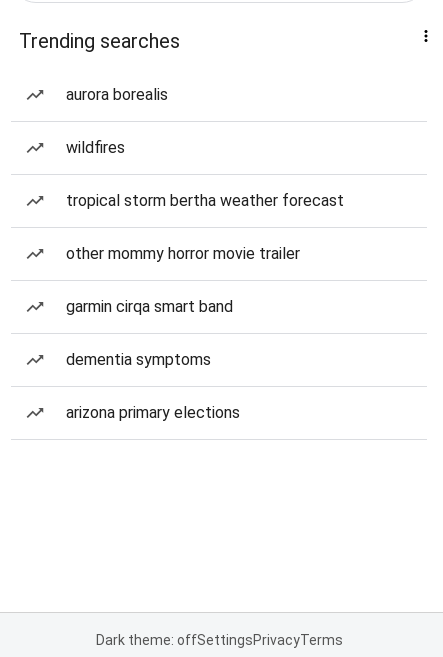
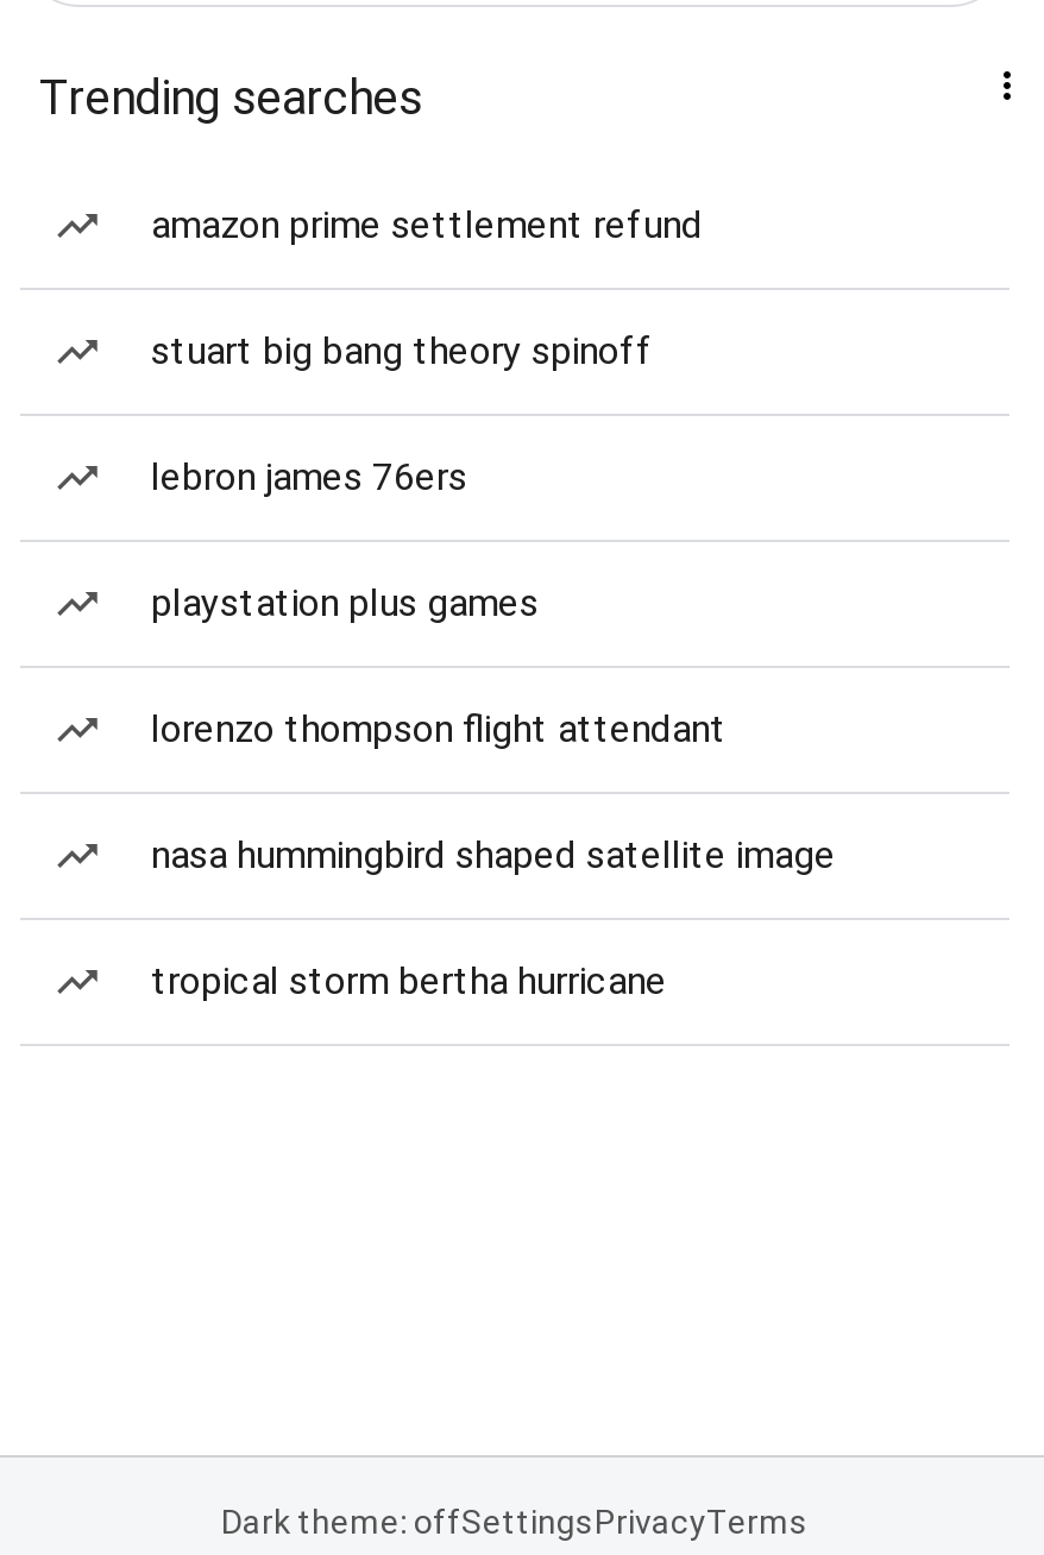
[66,85,168,104] aurora borealis -> [151,202,703,247] amazon prime settlement refund
[66,138,125,157] wildfires -> [151,328,653,373] stuart big bang theory spinoff
[66,191,344,210] tropical storm bertha weather forecast -> [151,454,467,499] lebron james 76ers
[66,244,300,263] other mommy horror movie trailer -> [151,580,539,625] playstation plus games
[66,297,233,316] garmin cirqa smart band -> [151,706,727,751] lorenzo thompson flight attendant
[66,350,211,369] dementia symptoms -> [151,832,836,877] nasa hummingbird shaped satellite image
[66,403,240,422] arizona primary elections -> [151,958,667,1003] tropical storm bertha hurricane

